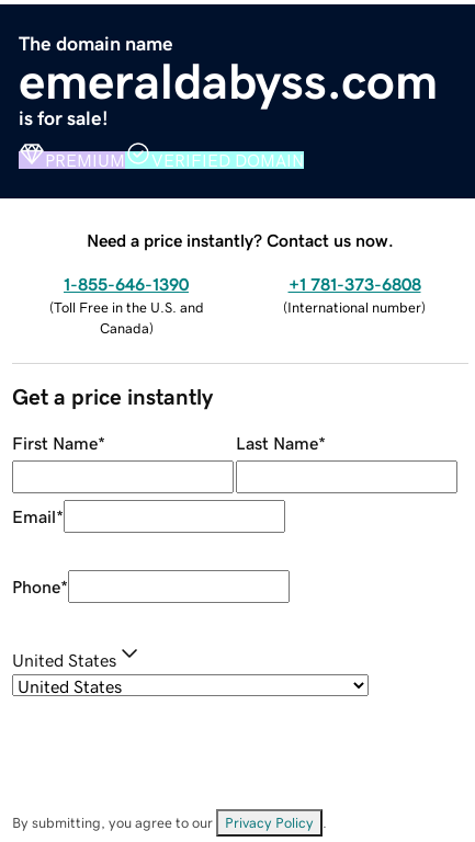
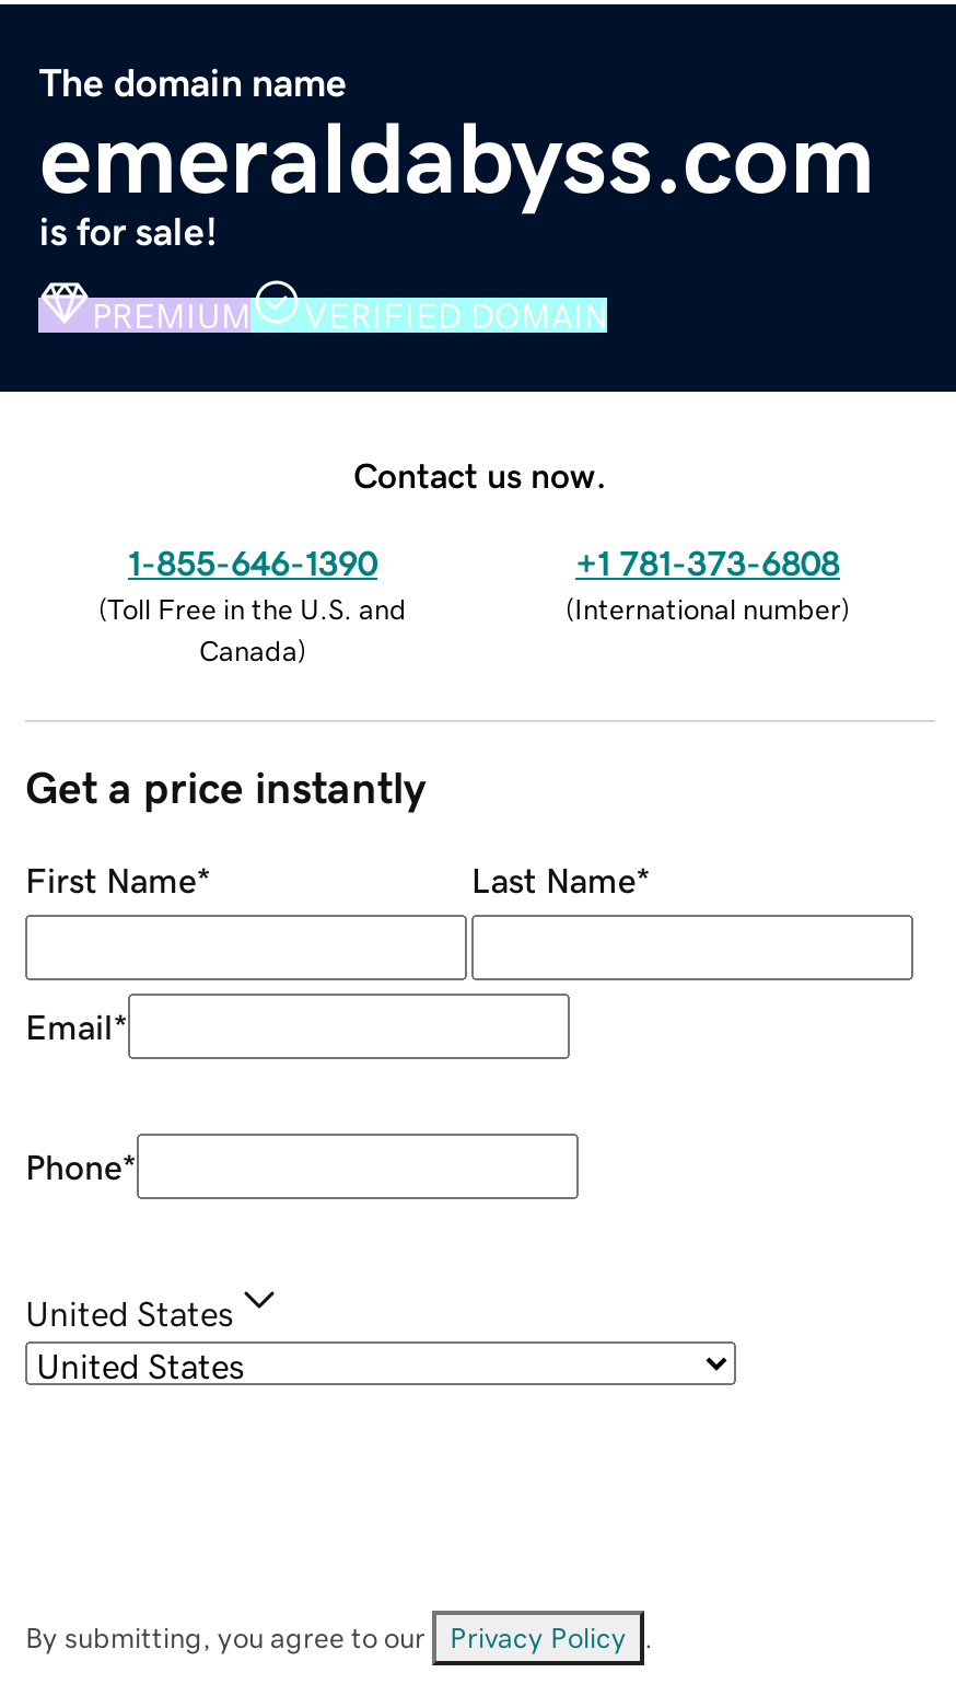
[87,231,394,248] Need a price instantly? Contact us now. -> [353,456,607,492] Contact us now.

